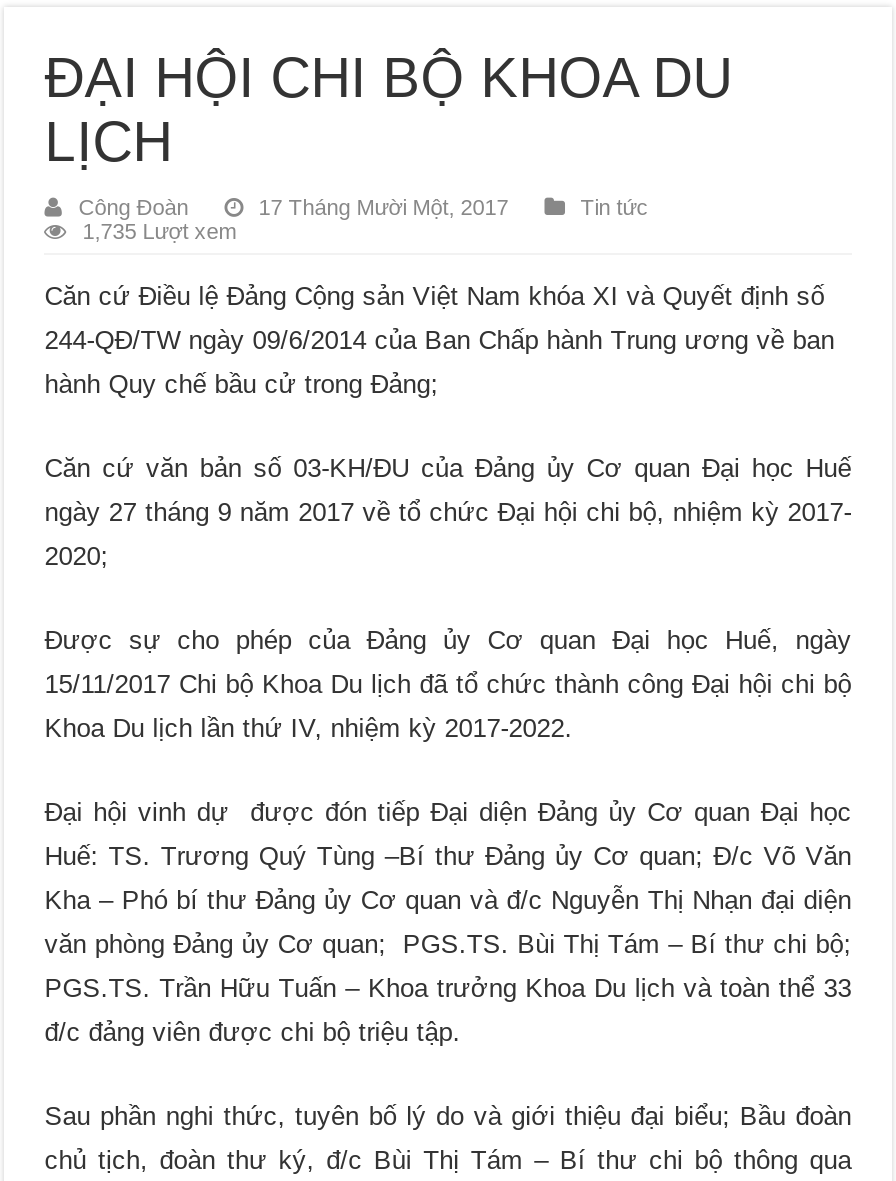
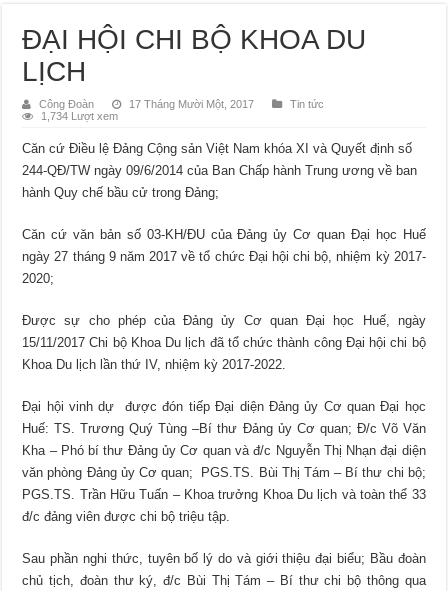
[82,218,236,242] 1,735 Lượt xem -> [41,109,118,121] 1,734 Lượt xem

